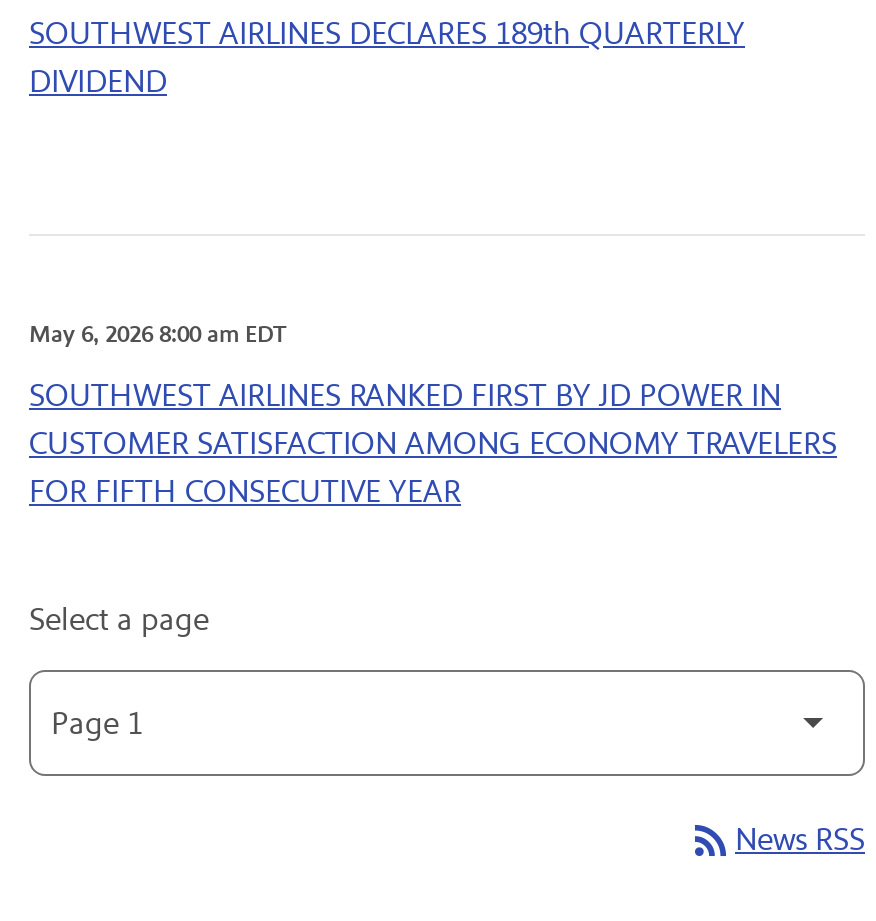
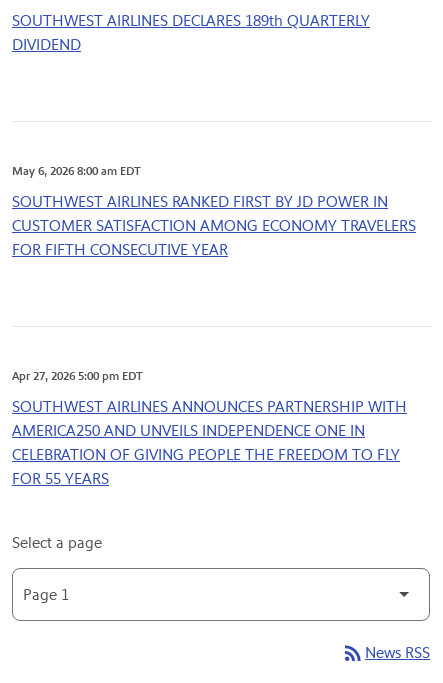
none -> [12,369,407,488] Apr 27, 2026 5:00 pm EDT | SOUTHWEST AIRLINES ANNOUNCES PARTNERSHIP WITH | AMERICA250 AND UNVEILS INDEPENDENCE ONE IN | CELEBRATION OF GIVING PEOPLE THE FREEDOM TO FLY | FOR 55 YEARS

